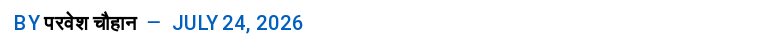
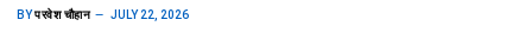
[14,12,304,34] BY परवेश चौहान JULY 24, 2026 -> [17,9,189,22] BY परवेश चौहान JULY 22, 2026

